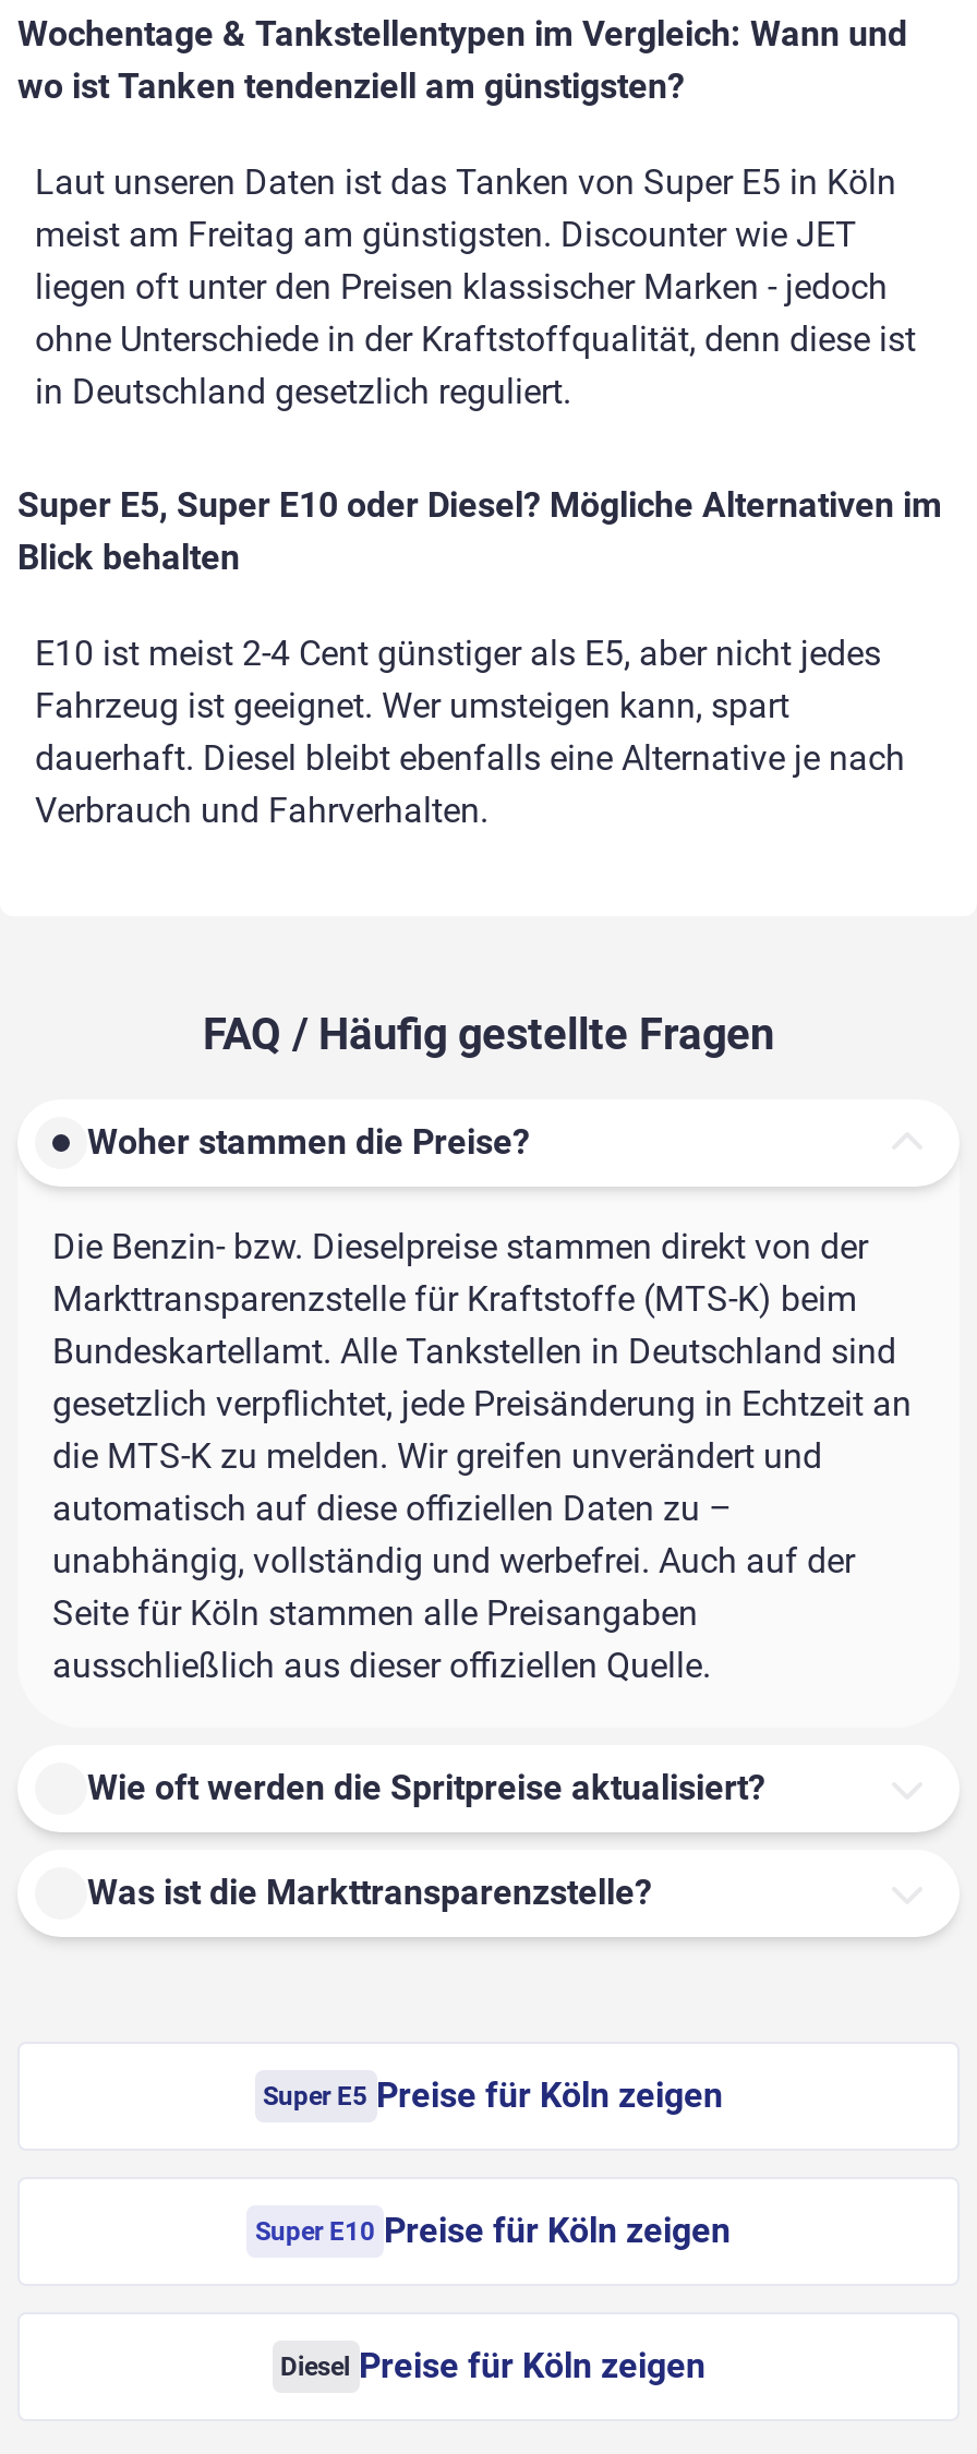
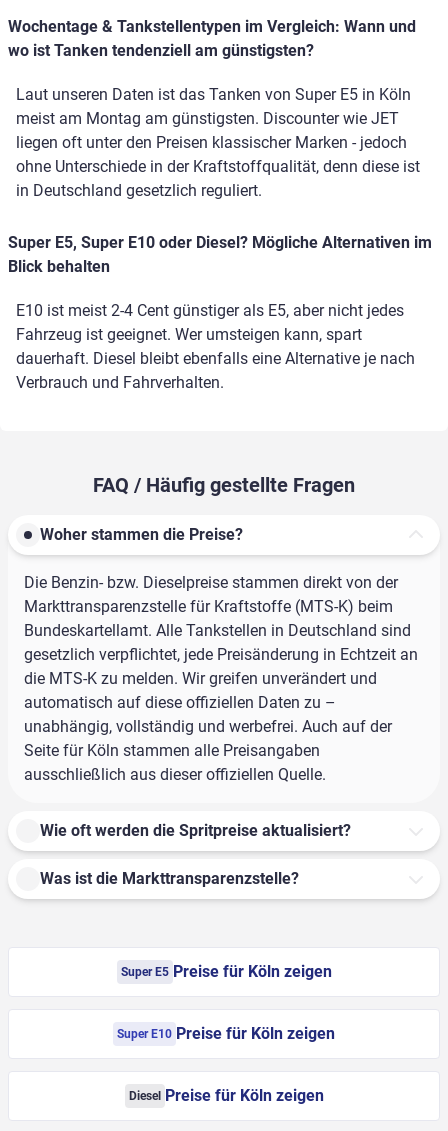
[35,214,857,256] meist am Freitag am günstigsten. Discounter wie JET -> [16,109,399,128] meist am Montag am günstigsten. Discounter wie JET

